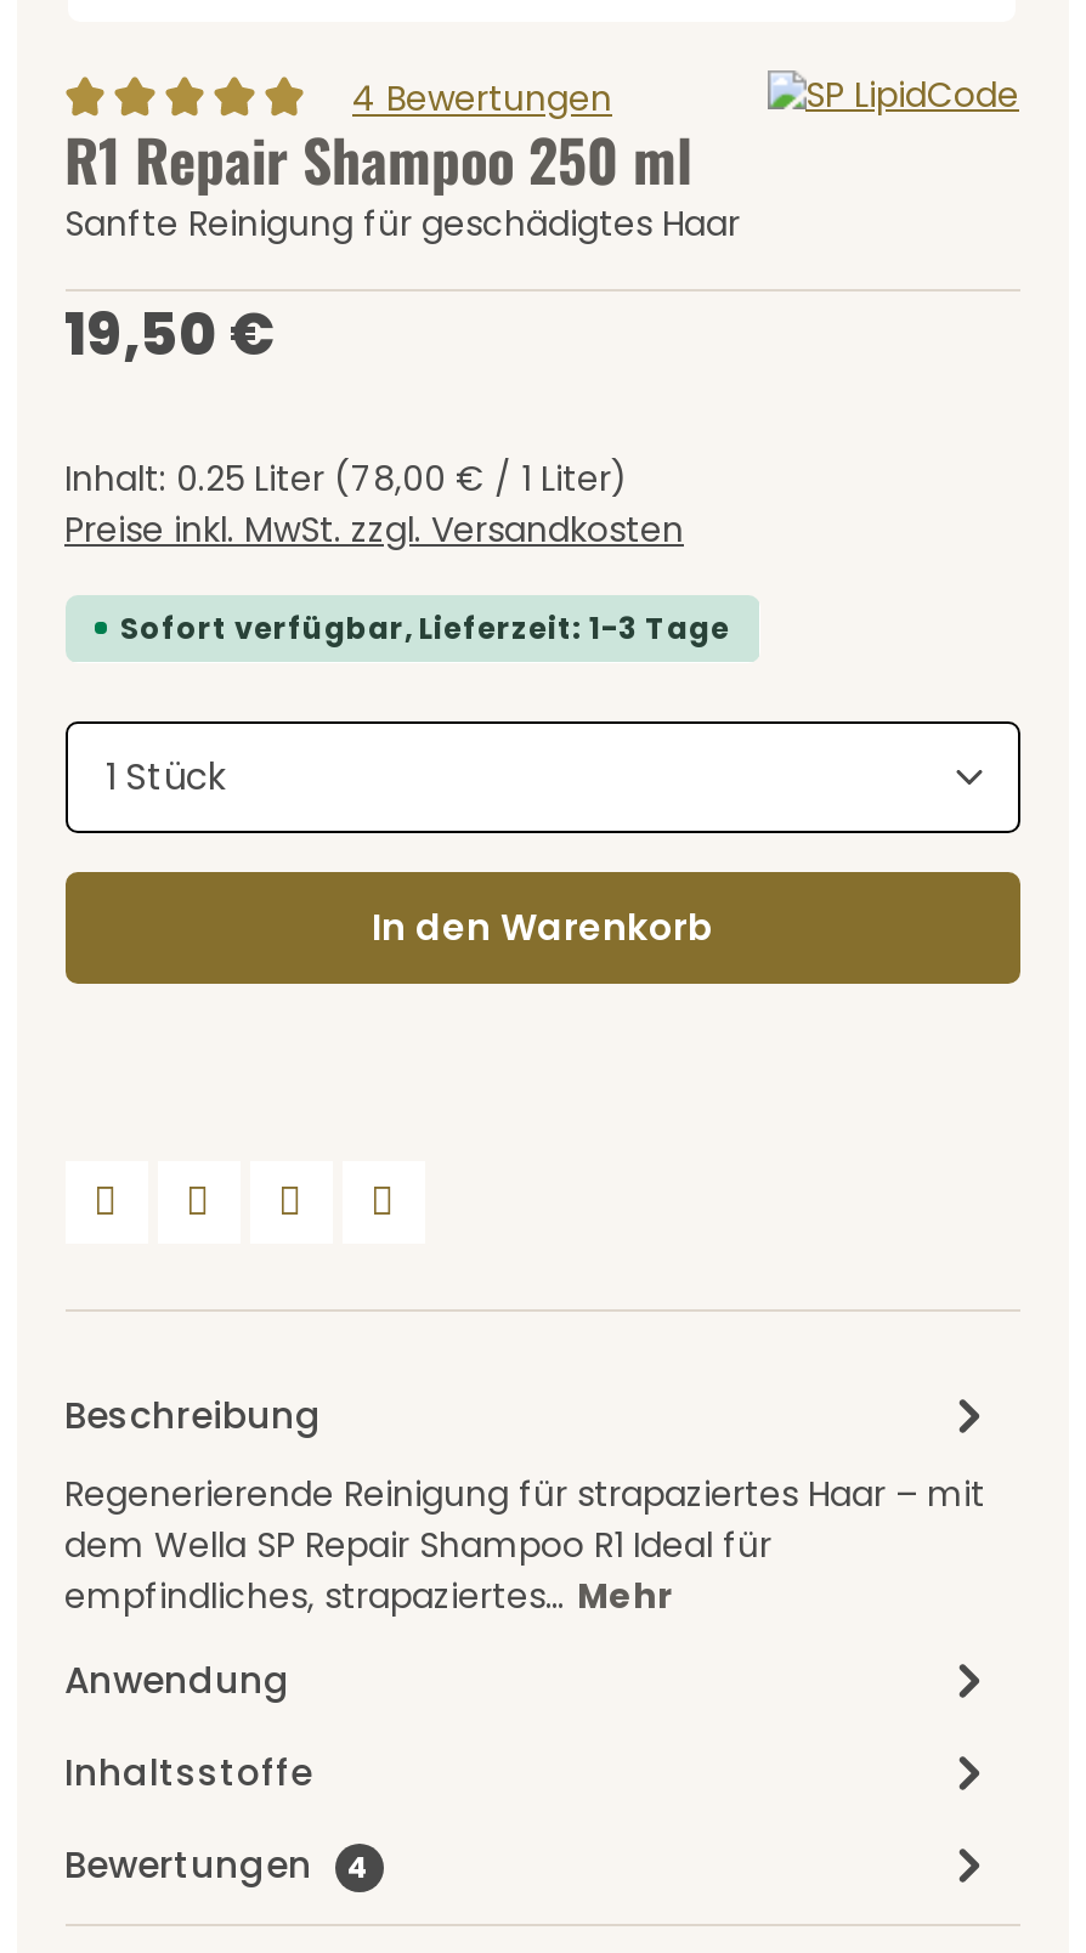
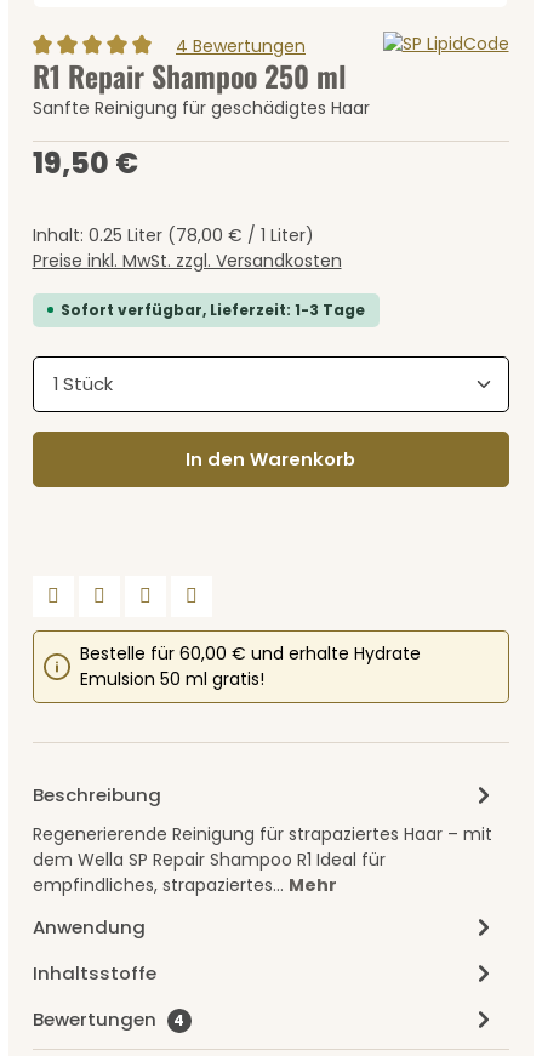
none -> [79,641,420,690] Bestelle für 60,00 € und erhalte Hydrate | Emulsion 50 ml gratis!

